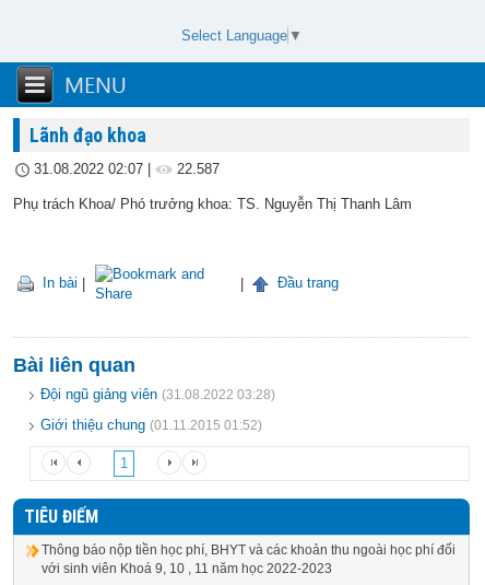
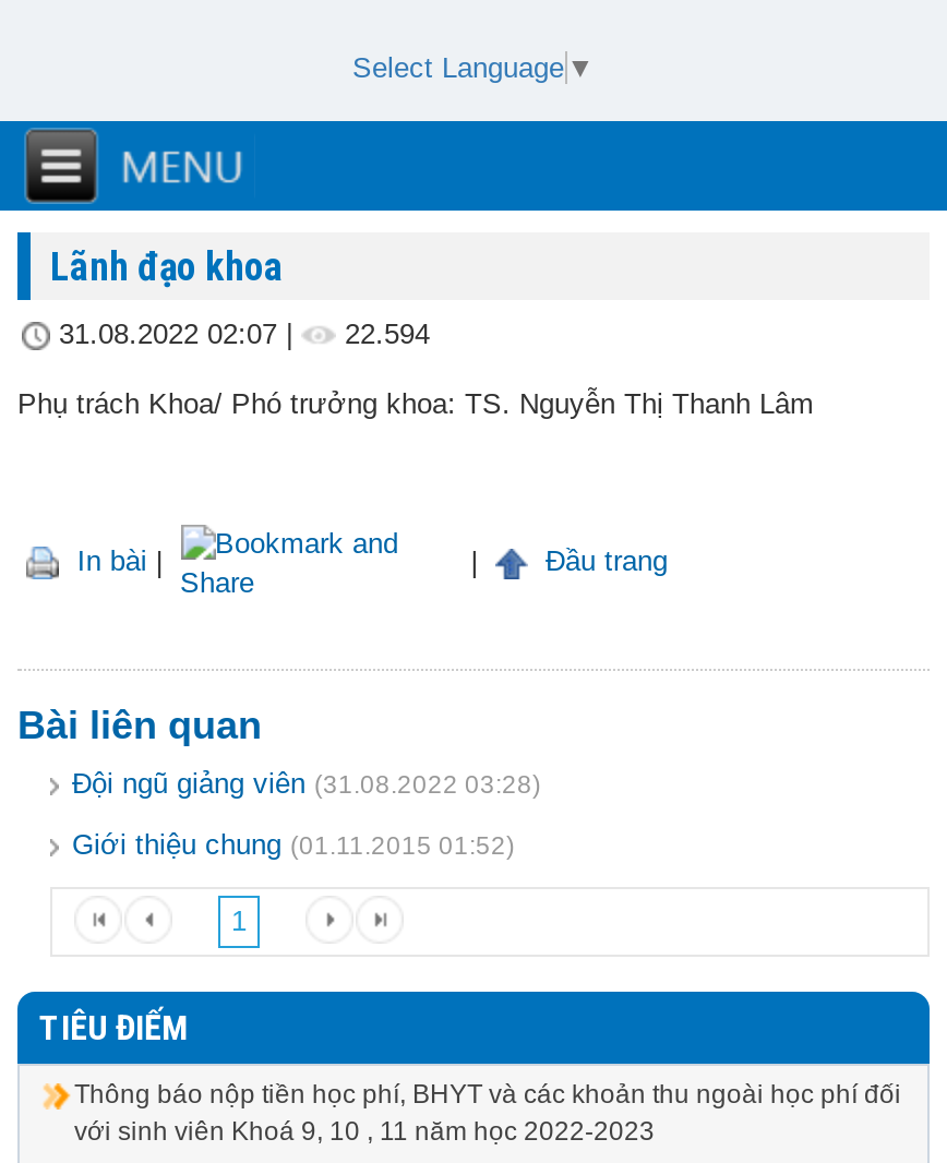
[177,160,220,177] 22.587 -> [345,317,430,350] 22.594

